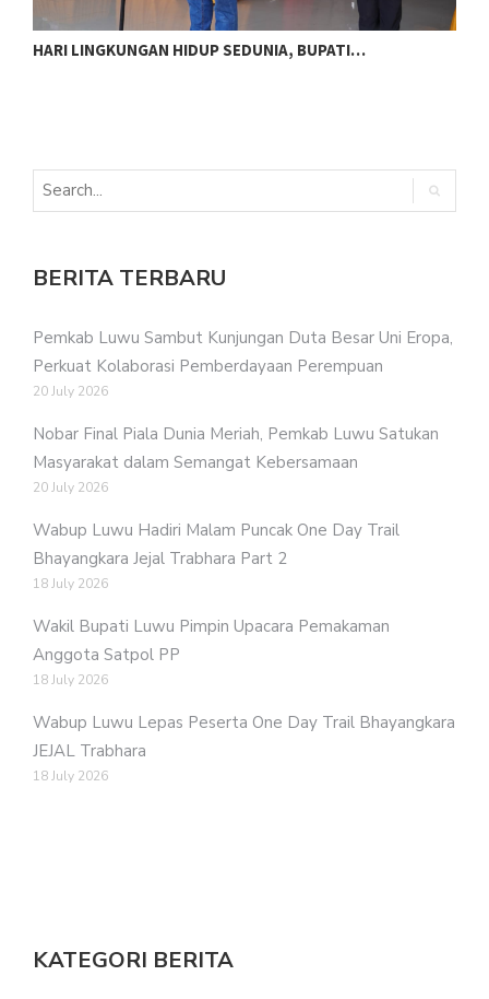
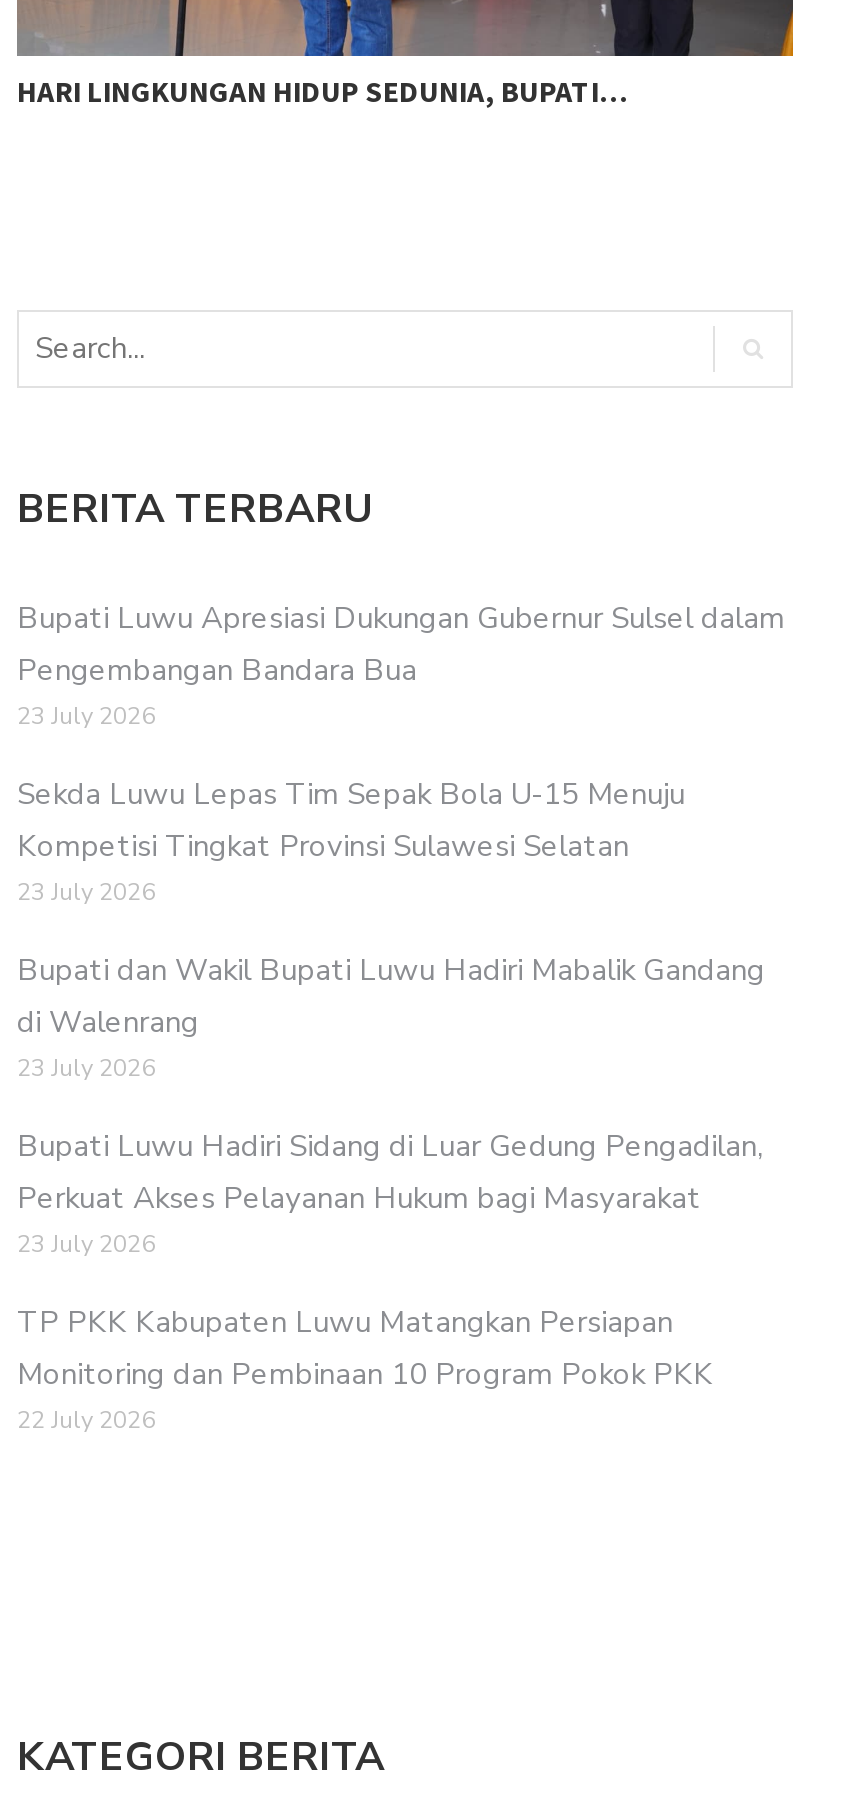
[33,327,453,400] Pemkab Luwu Sambut Kunjungan Duta Besar Uni Eropa, | Perkuat Kolaborasi Pemberdayaan Perempuan | 20 July 2026 -> [17,598,785,732] Bupati Luwu Apresiasi Dukungan Gubernur Sulsel dalam | Pengembangan Bandara Bua | 23 July 2026
[33,423,439,496] Nobar Final Piala Dunia Meriah, Pemkab Luwu Satukan | Masyarakat dalam Semangat Kebersamaan | 20 July 2026 -> [17,774,685,908] Sekda Luwu Lepas Tim Sepak Bola U-15 Menuju | Kompetisi Tingkat Provinsi Sulawesi Selatan | 23 July 2026
[33,519,399,592] Wabup Luwu Hadiri Malam Puncak One Day Trail | Bhayangkara Jejal Trabhara Part 2 | 18 July 2026 -> [17,950,765,1084] Bupati dan Wakil Bupati Luwu Hadiri Mabalik Gandang | di Walenrang | 23 July 2026
[33,615,390,688] Wakil Bupati Luwu Pimpin Upacara Pemakaman | Anggota Satpol PP | 18 July 2026 -> [17,1126,763,1260] Bupati Luwu Hadiri Sidang di Luar Gedung Pengadilan, | Perkuat Akses Pelayanan Hukum bagi Masyarakat | 23 July 2026
[33,711,455,785] Wabup Luwu Lepas Peserta One Day Trail Bhayangkara | JEJAL Trabhara | 18 July 2026 -> [17,1302,713,1436] TP PKK Kabupaten Luwu Matangkan Persiapan | Monitoring dan Pembinaan 10 Program Pokok PKK | 22 July 2026

